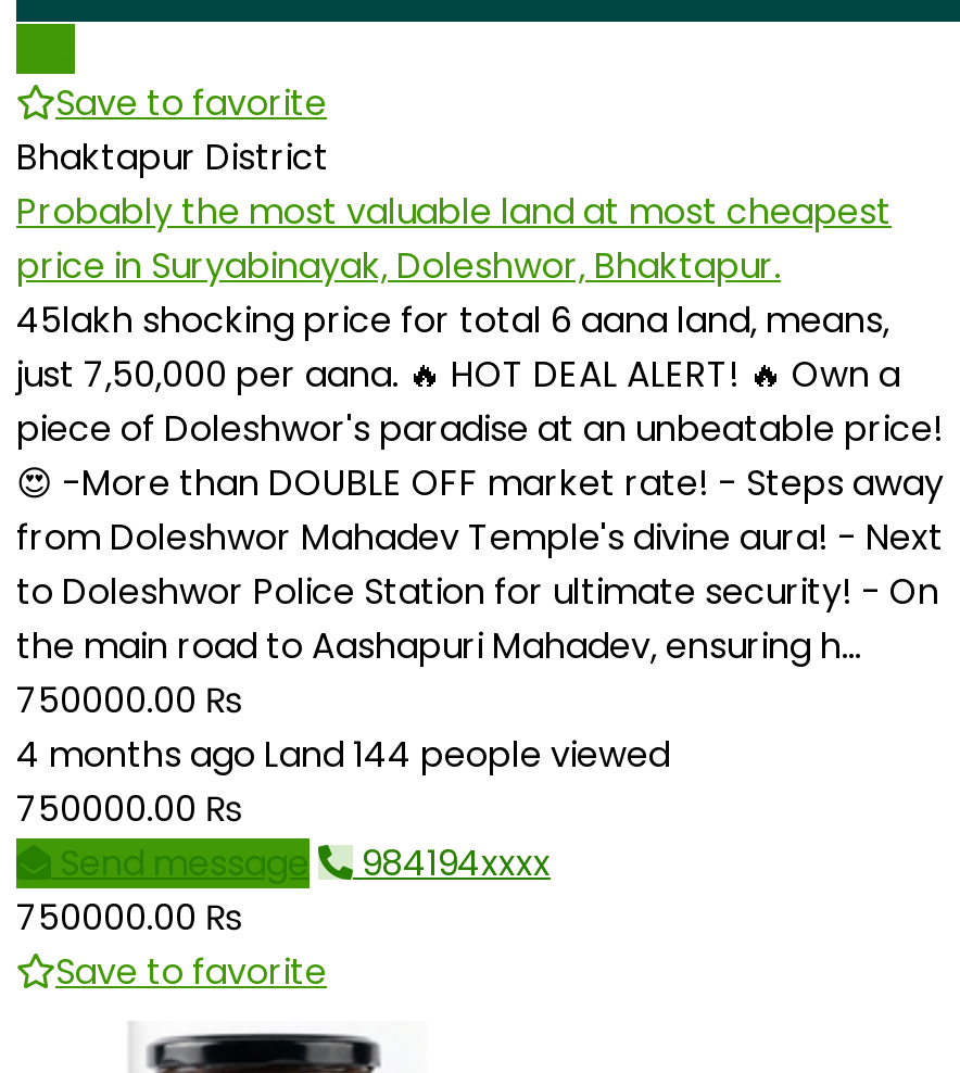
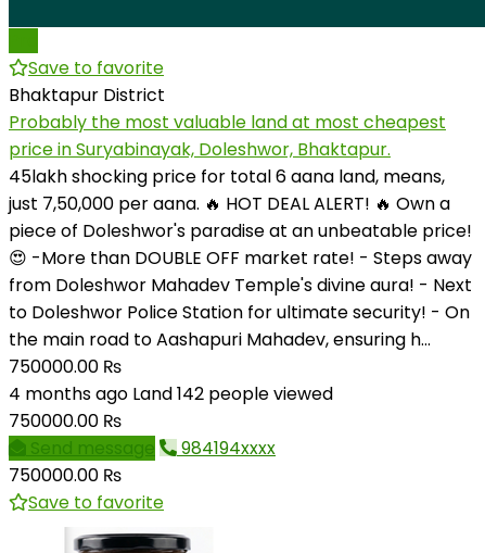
[16,730,670,780] 4 months ago Land 144 people viewed -> [9,381,333,406] 4 months ago Land 142 people viewed

